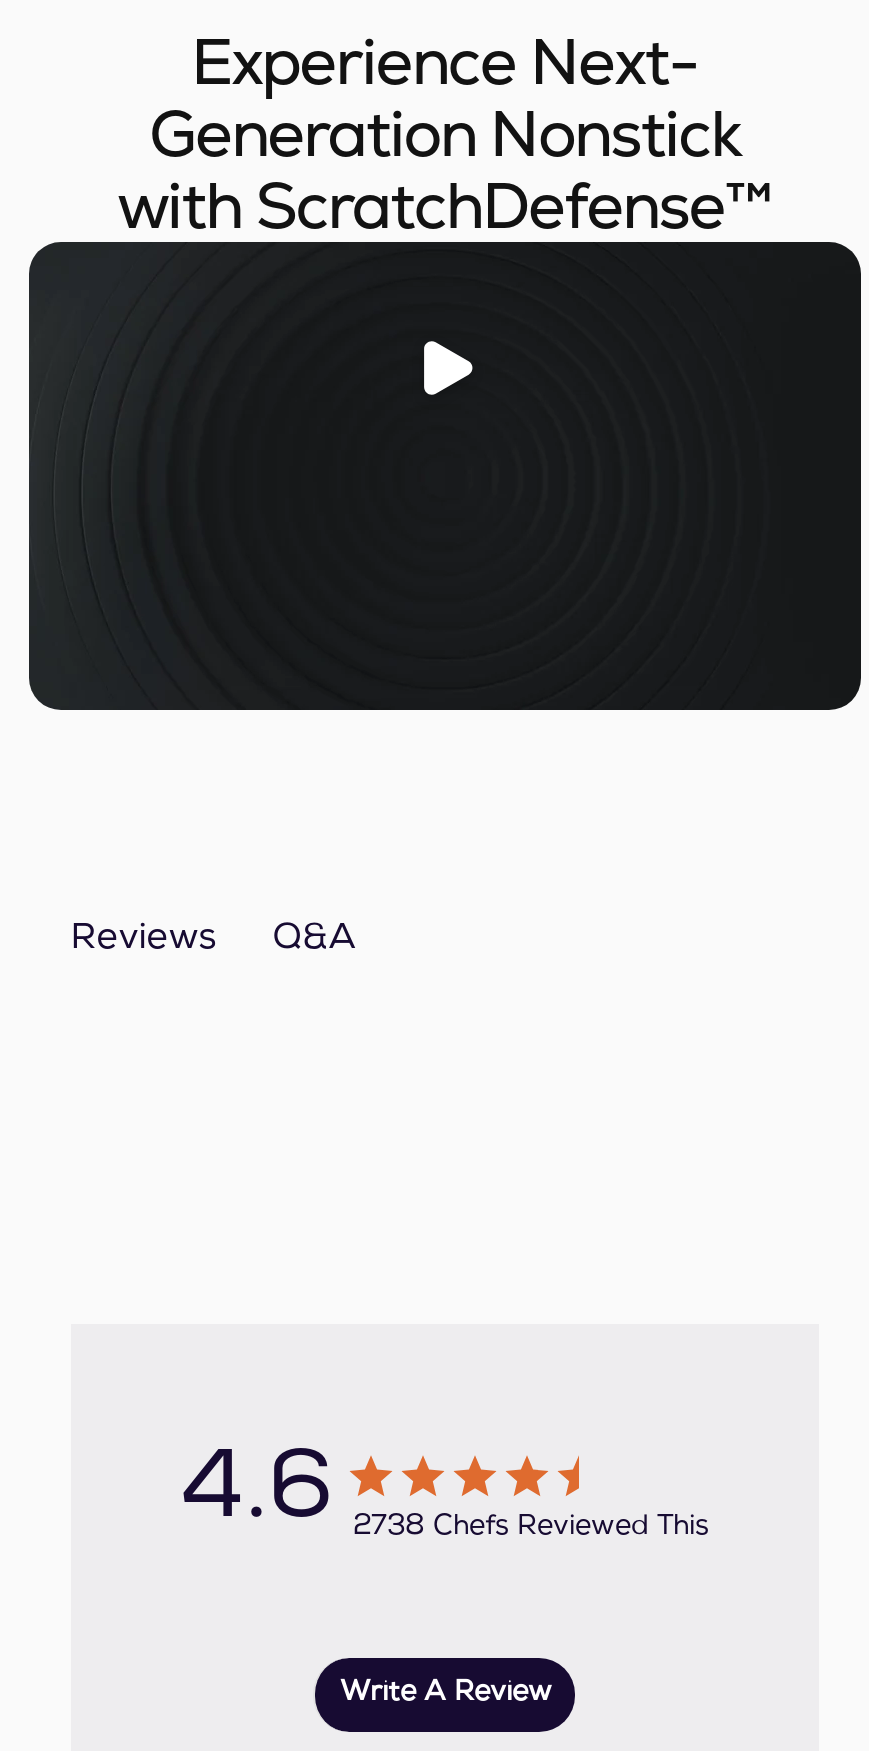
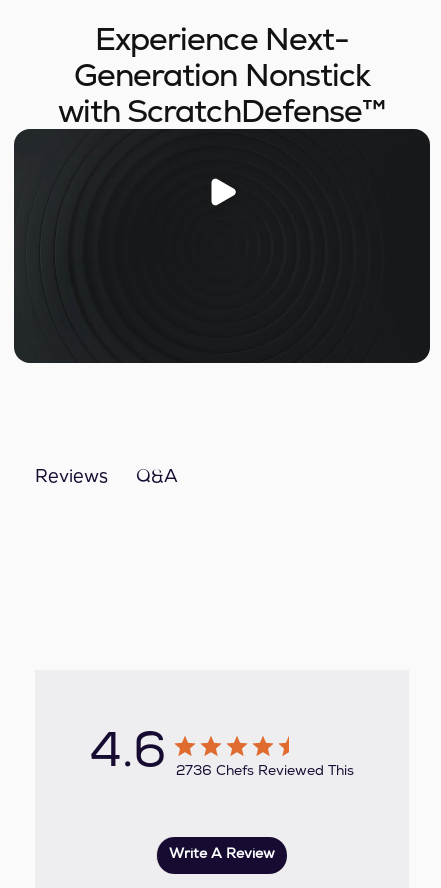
[353,1513,709,1541] 2738 Chefs Reviewed This -> [176,765,354,779] 2736 Chefs Reviewed This

